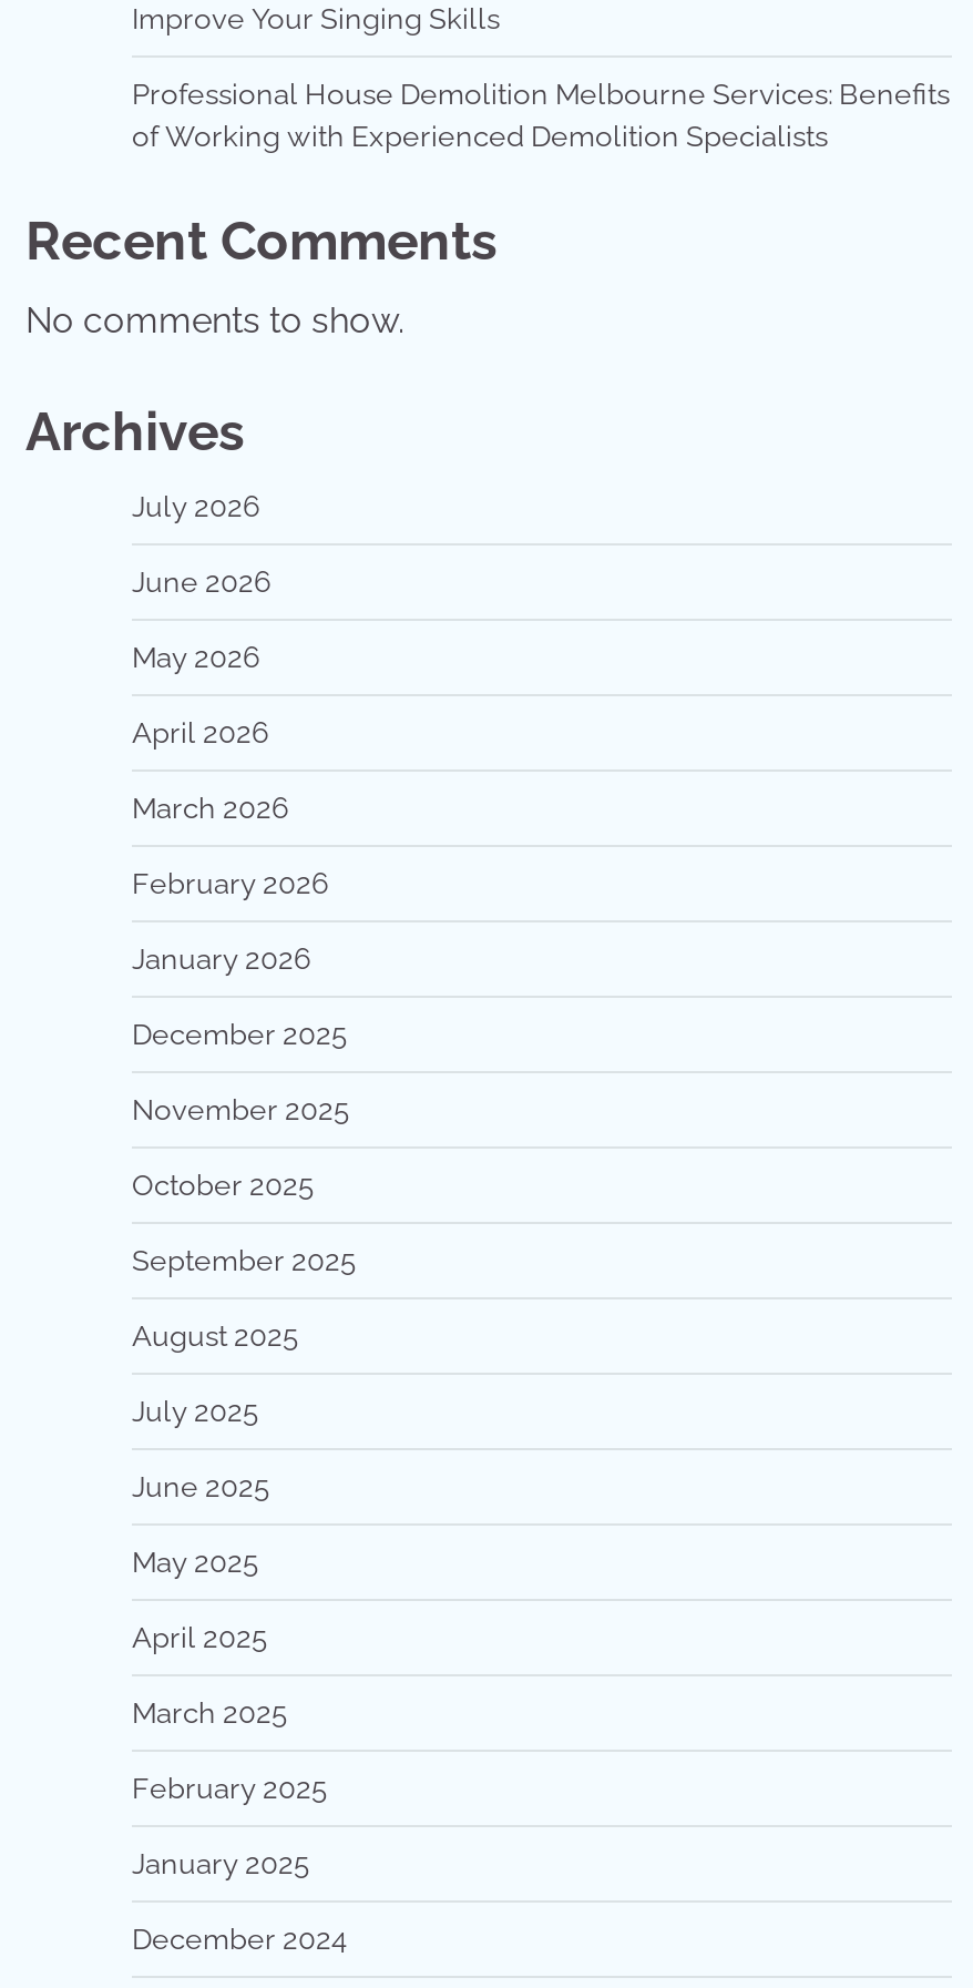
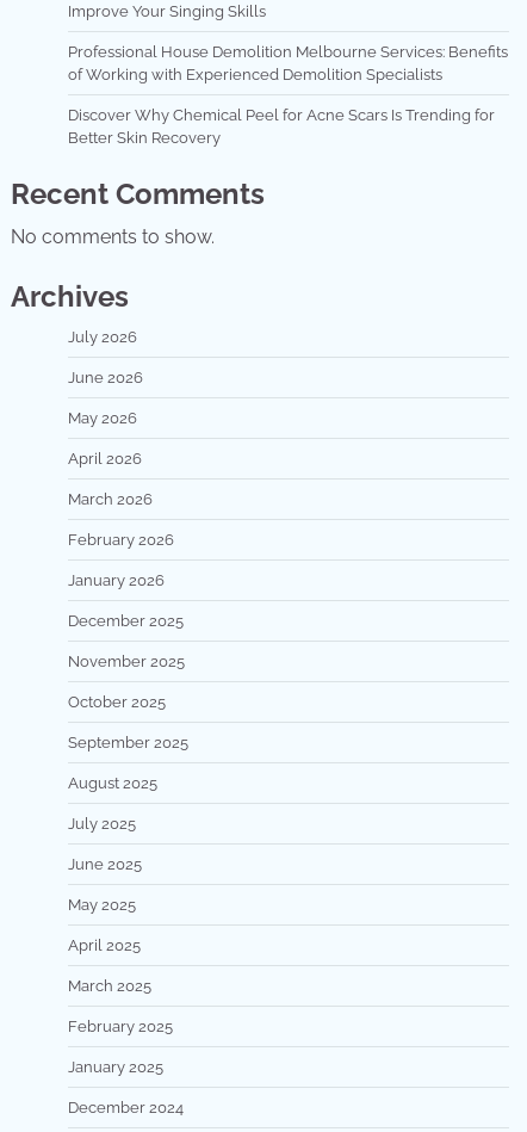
none -> [68,106,495,146] Discover Why Chemical Peel for Acne Scars Is Trending for | Better Skin Recovery

